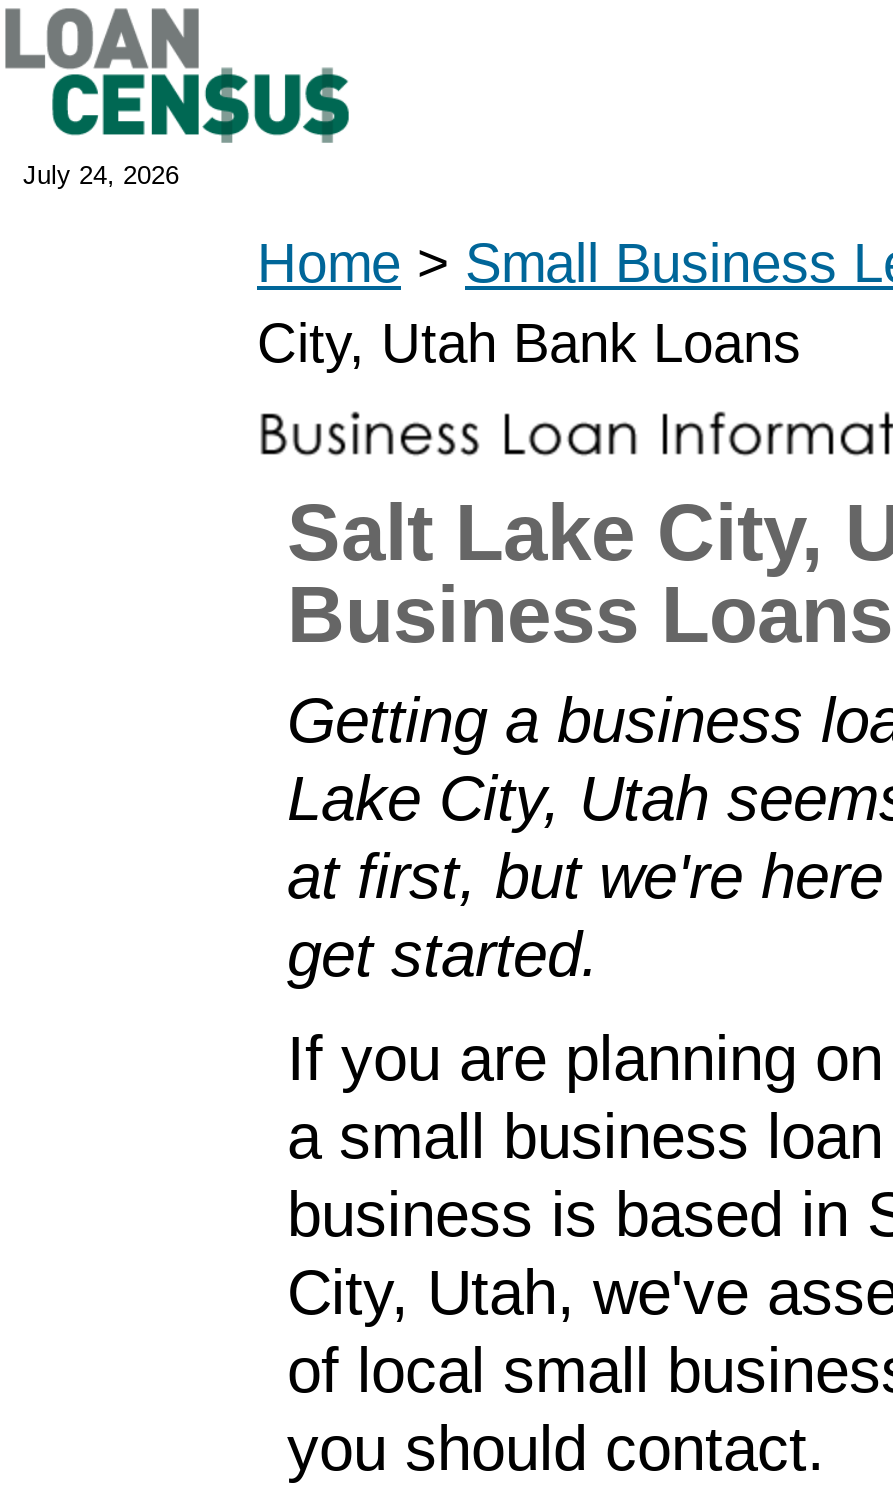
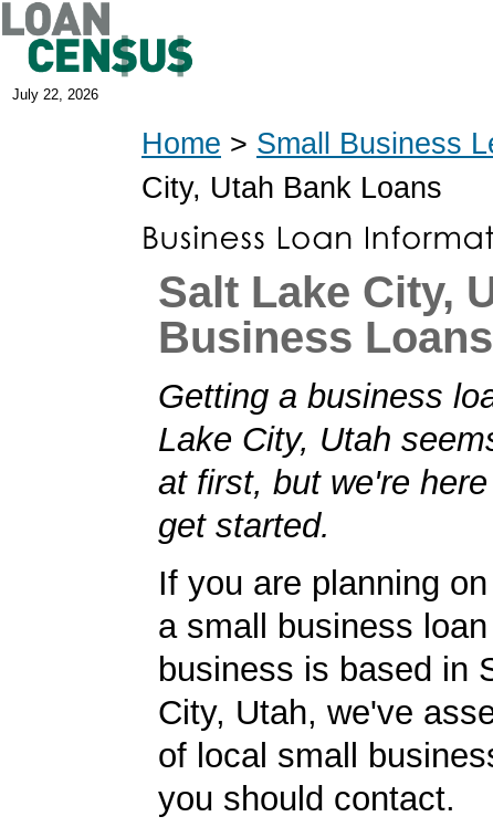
[23,160,179,190] July 24, 2026 -> [12,86,98,103] July 22, 2026

